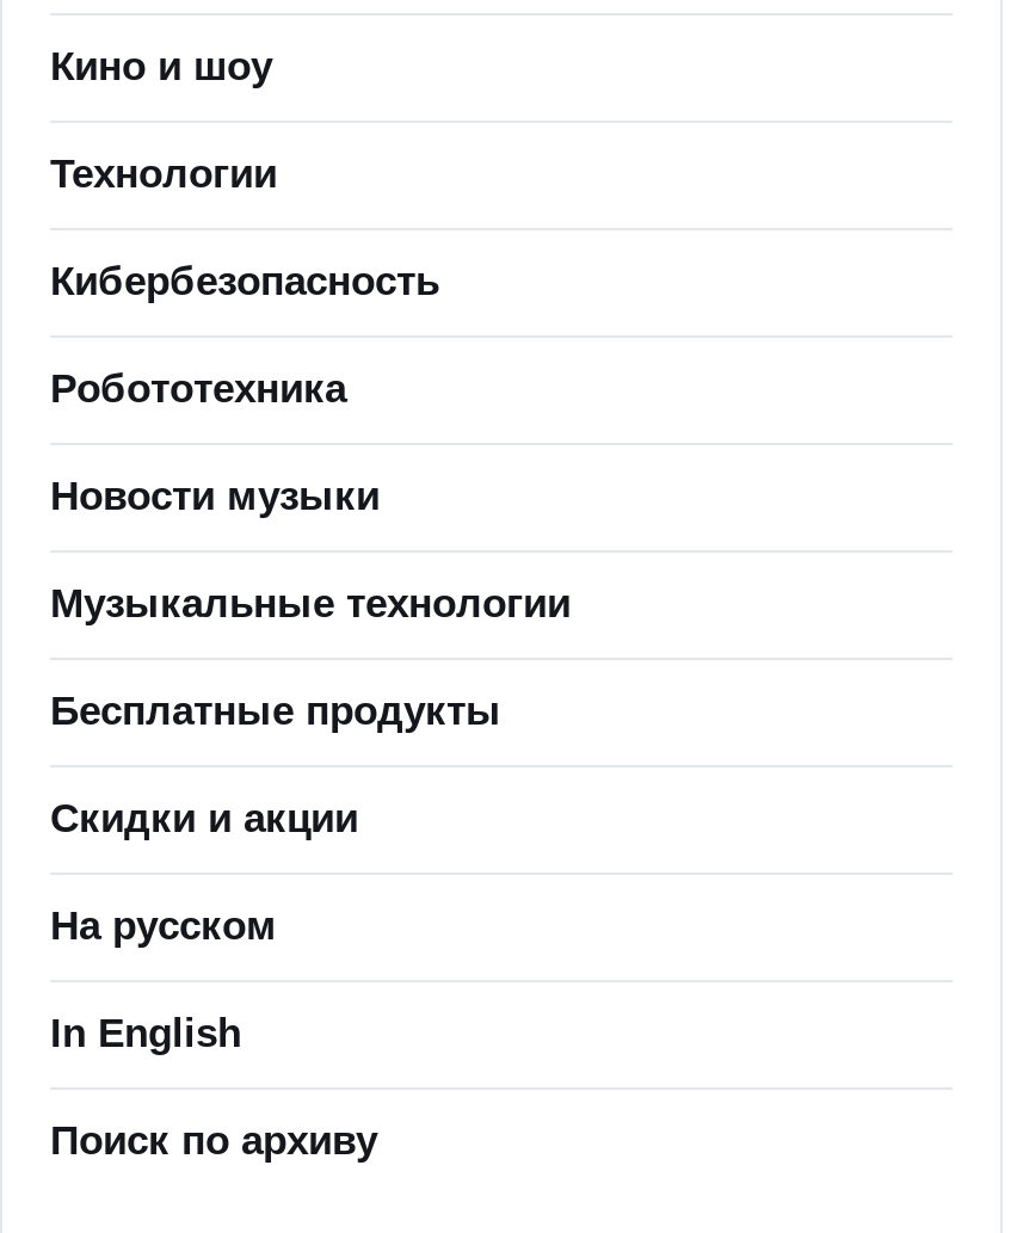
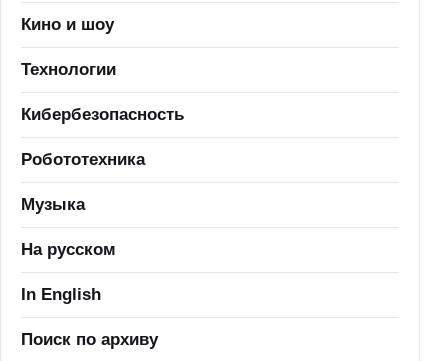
[50,474,571,841] Новости музыки | Музыкальные технологии | Бесплатные продукты | Скидки и акции -> [21,195,85,214] Музыка

